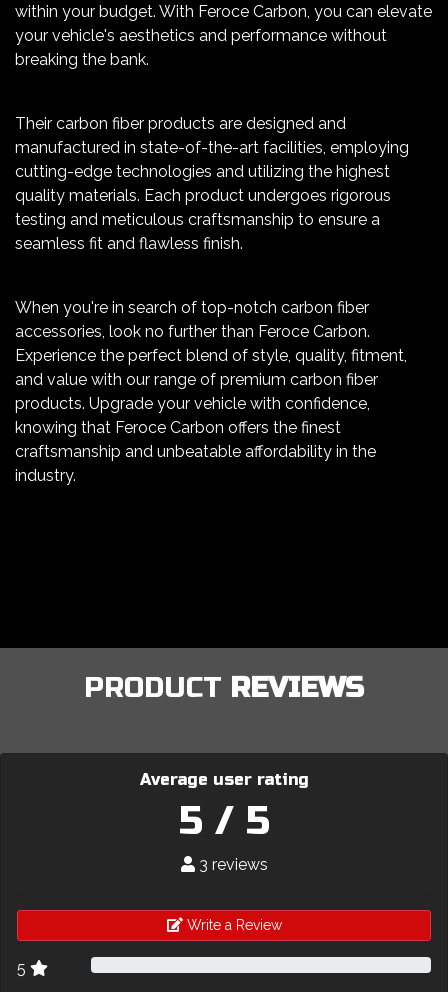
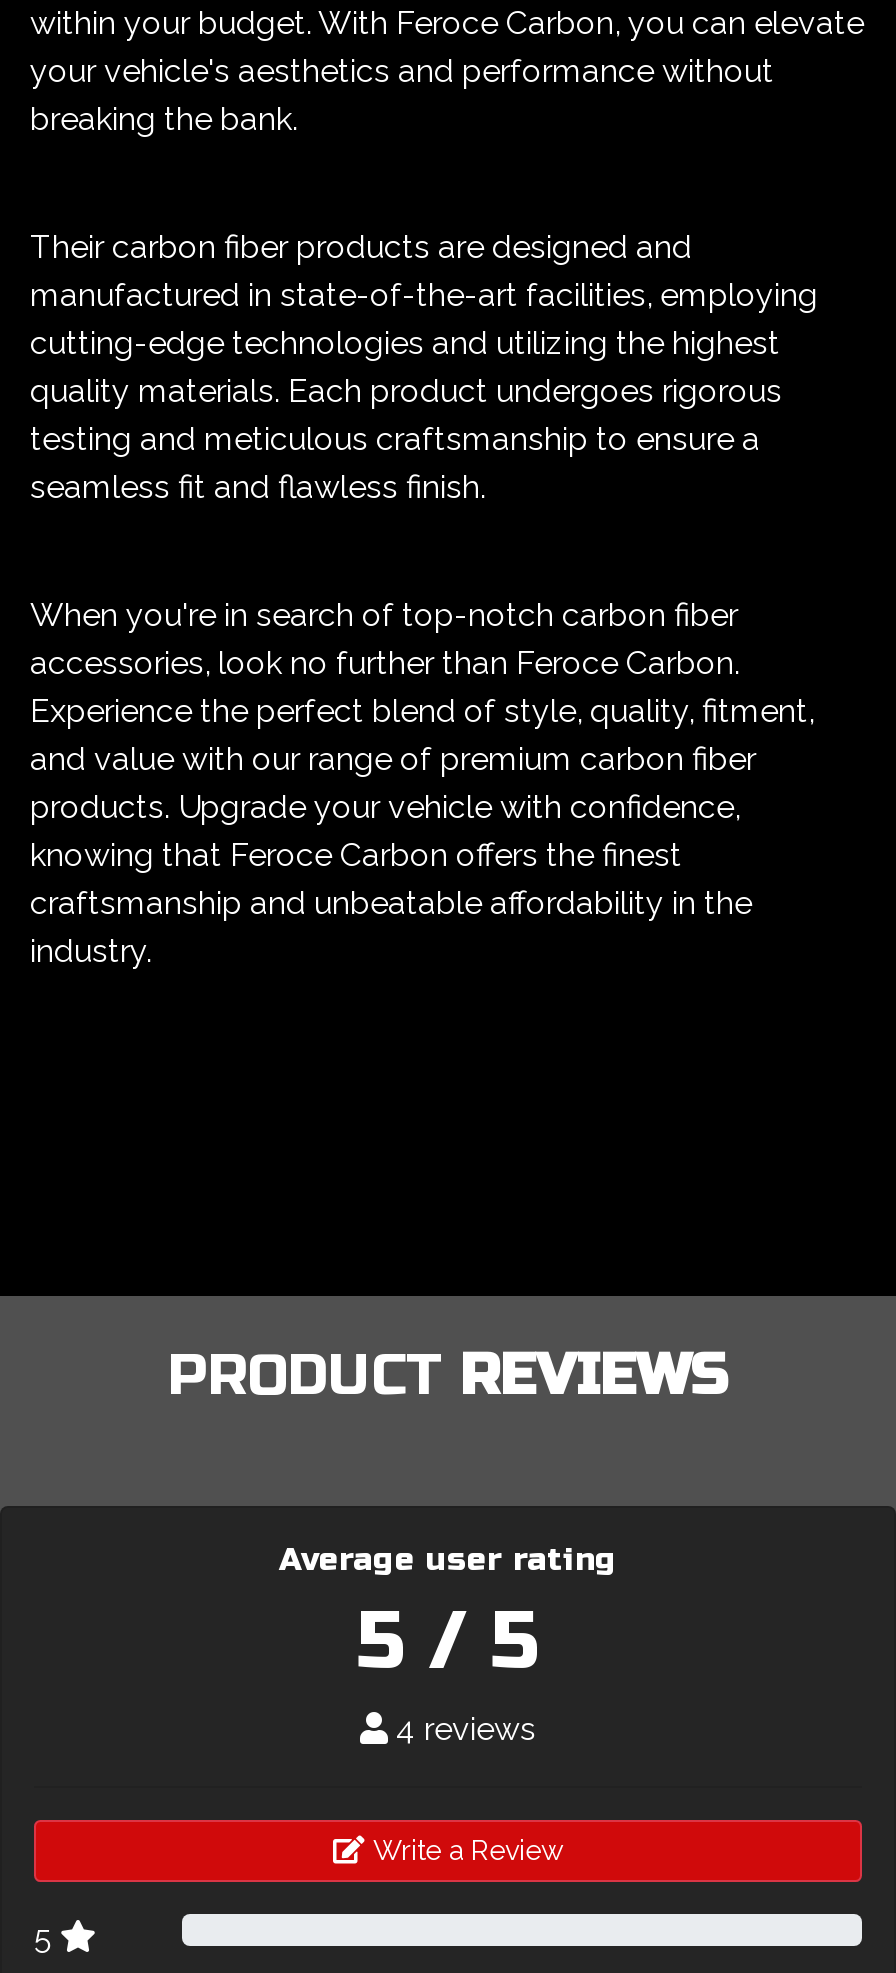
[194,855,267,874] 3 reviews -> [388,1711,536,1749] 4 reviews

